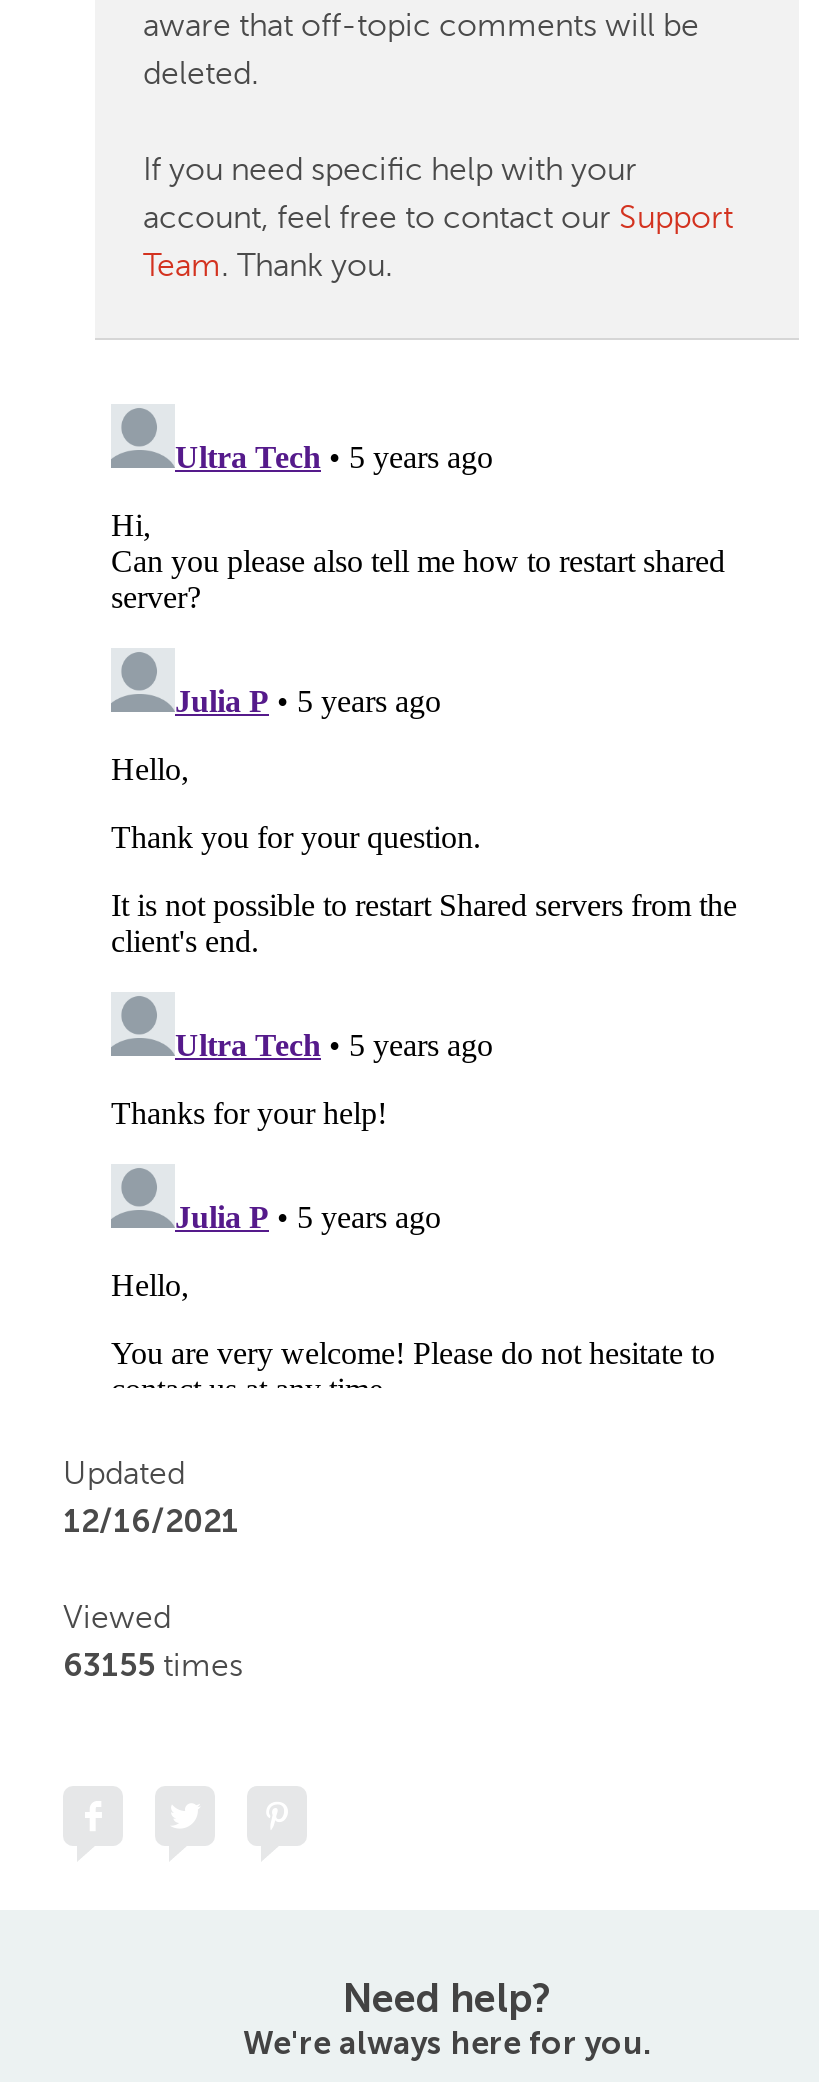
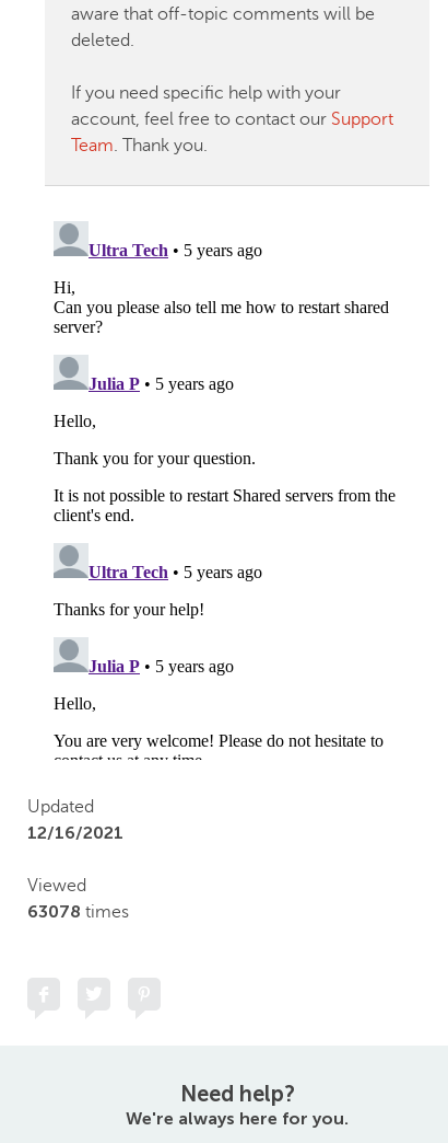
[63,1646,243,1684] 63155 times -> [27,901,129,922] 63078 times

